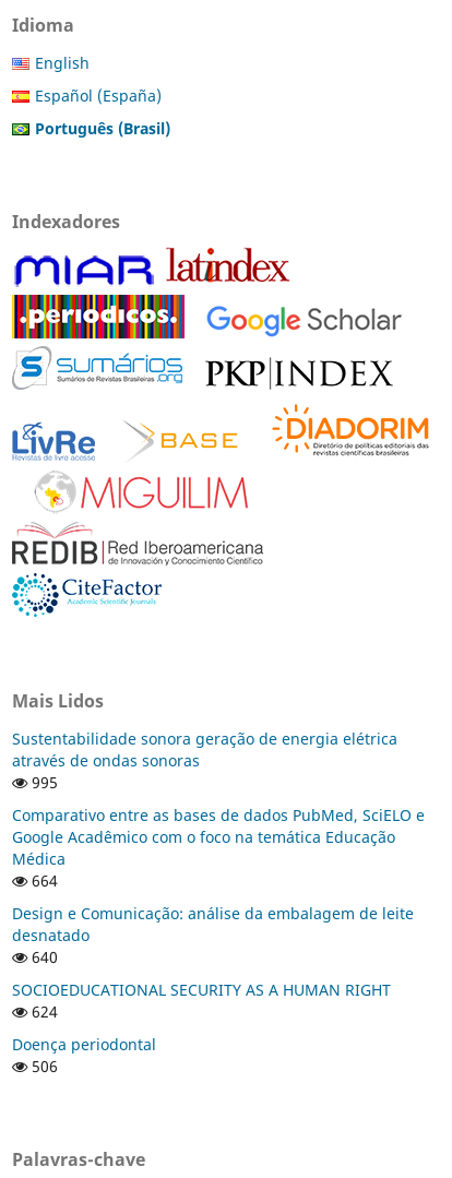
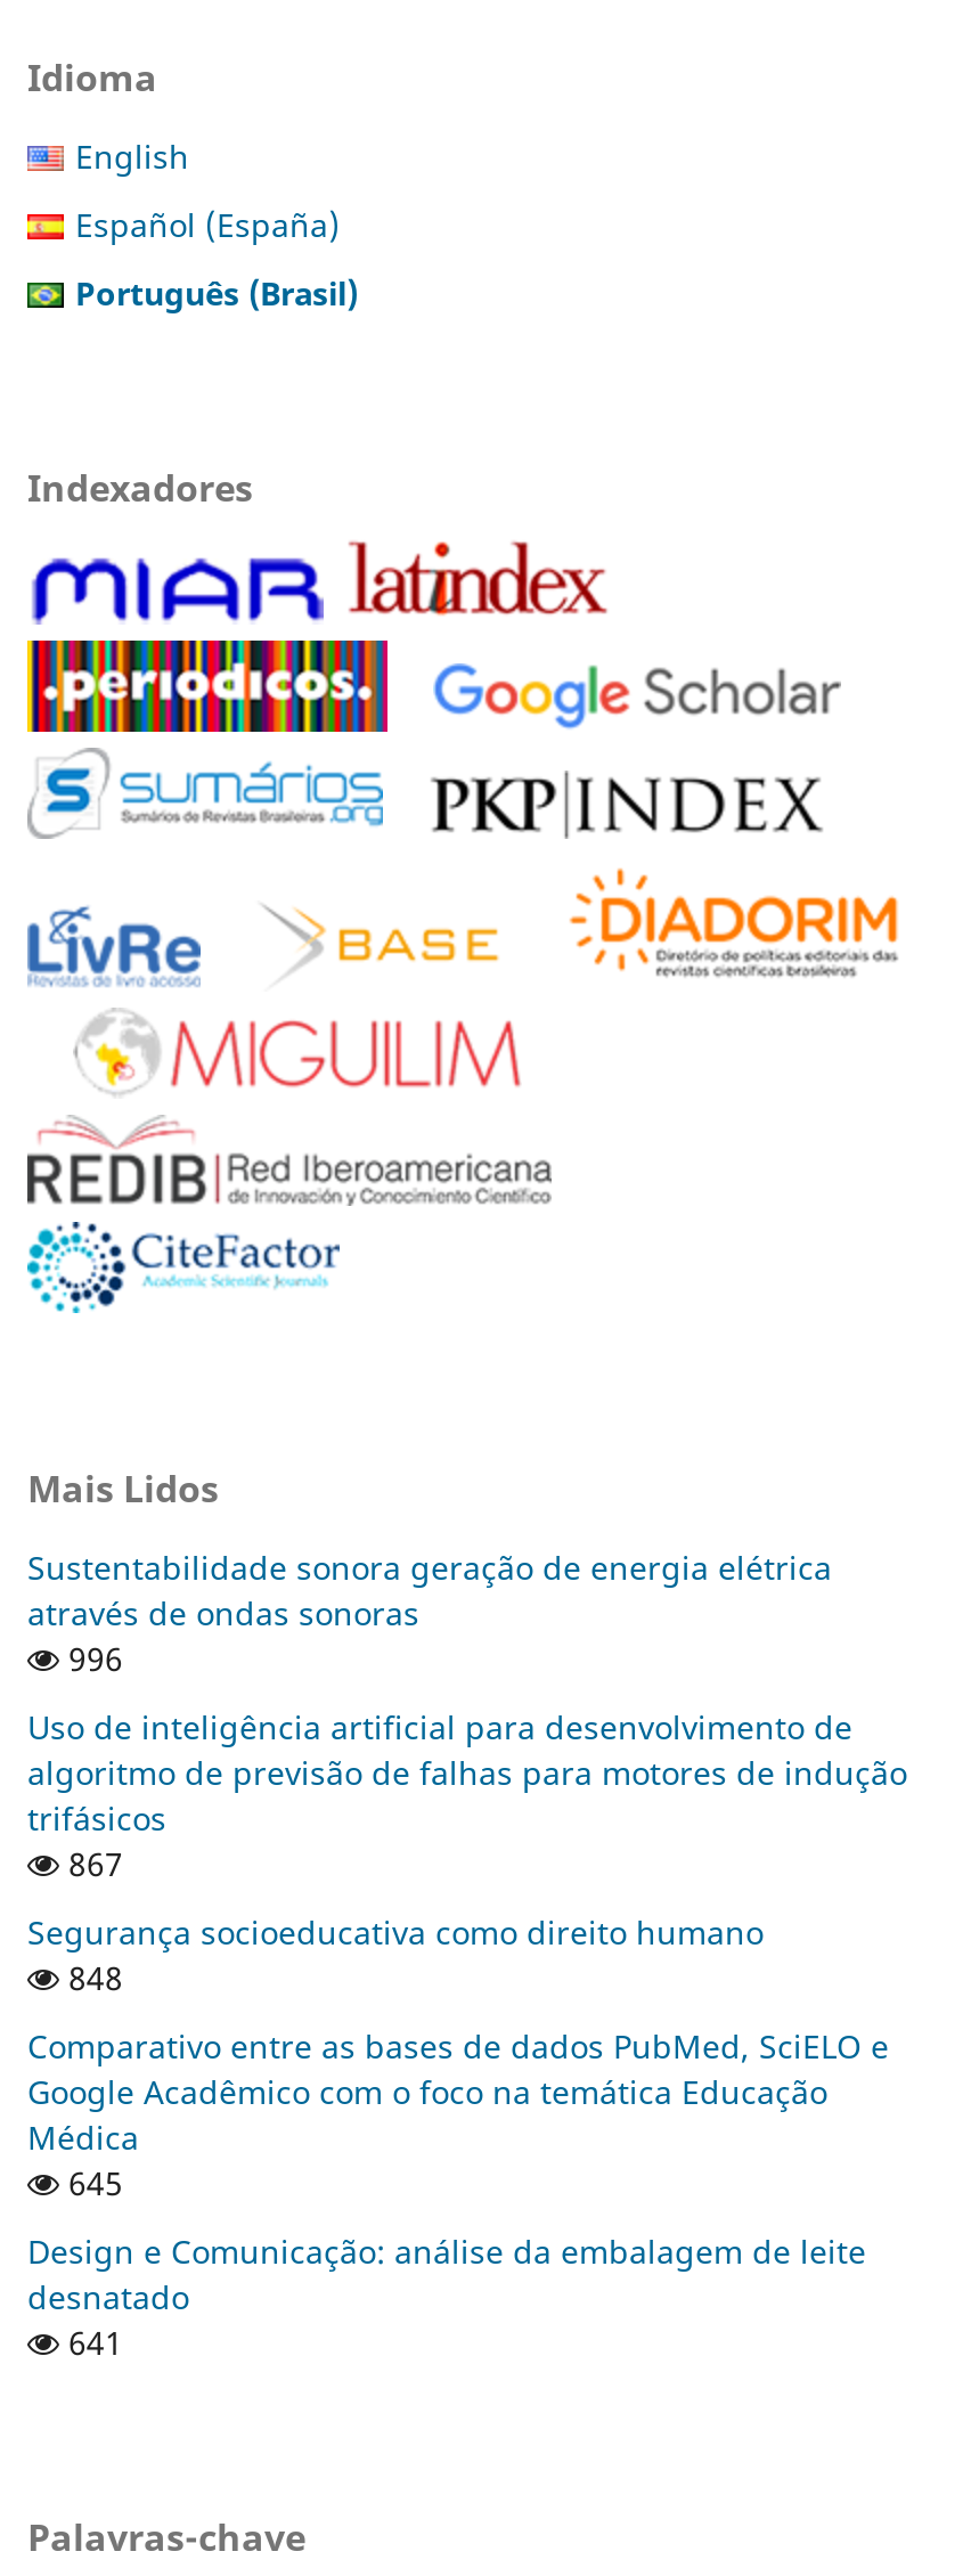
[27,772,58,793] 995 -> [27,1637,907,2000] 996 | Uso de inteligência artificial para desenvolvimento de | algoritmo de previsão de falhas para motores de indução | trifásicos | 867 | Segurança socioeducativa como direito humano | 848
moved [12,805,425,869] -> [27,2025,889,2159]: Comparativo entre as bases de dados PubMed, SciELO e | Google Acadêmico com o foco na temática Educação | Médica
[27,870,58,891] 664 -> [59,2162,123,2205] 645
moved [12,903,414,946] -> [27,2230,866,2319]: Design e Comunicação: análise da embalagem de leite | desnatado
[12,947,391,1077] 640 | SOCIOEDUCATIONAL SECURITY AS A HUMAN RIGHT | 624 | Doença periodontal | 506 -> [59,2321,123,2364] 641

